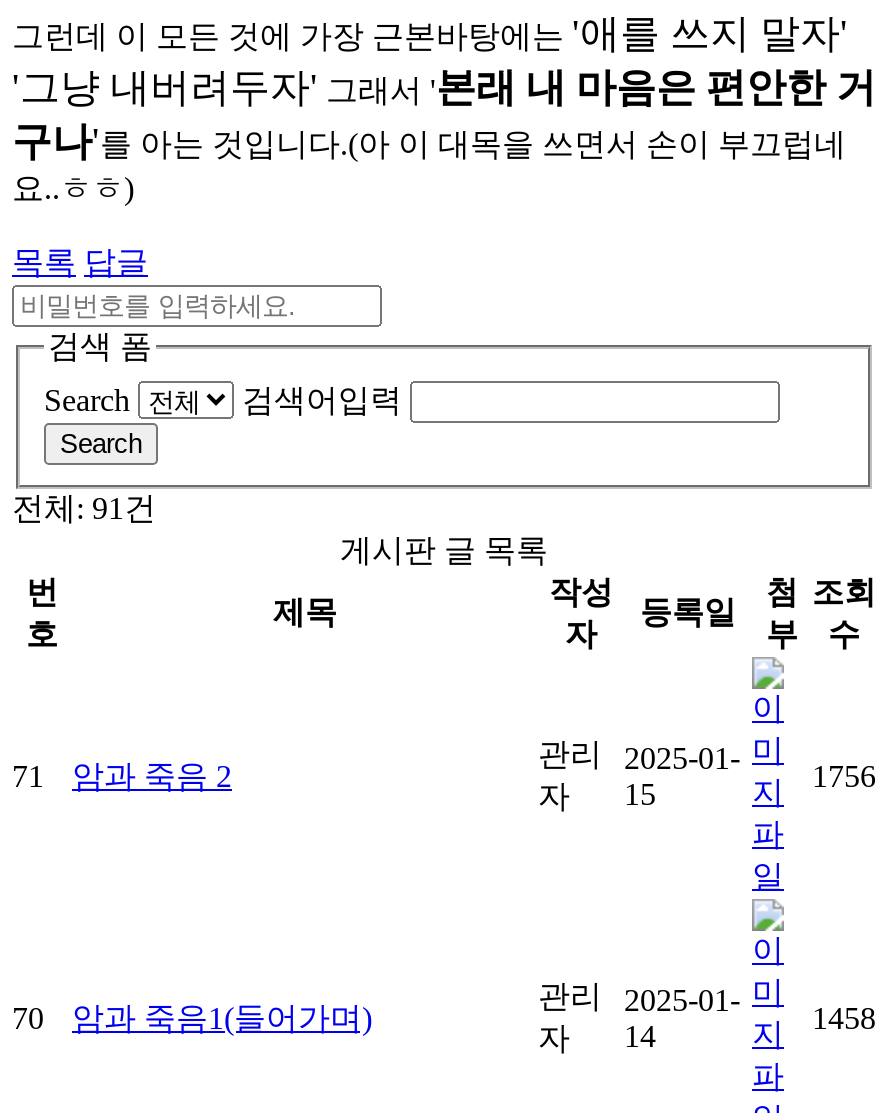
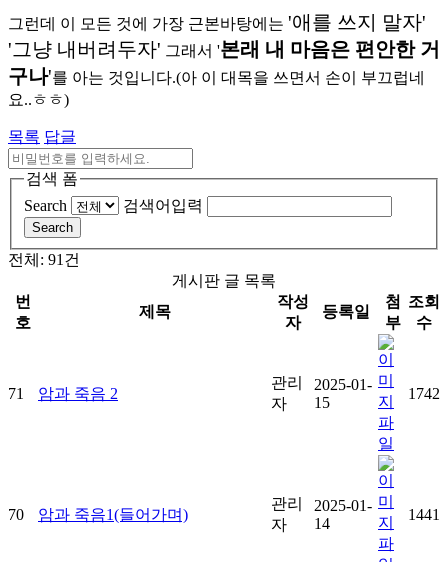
[812,758,876,792] 1756 -> [408,384,440,401] 1742
[812,1000,876,1034] 1458 -> [408,505,440,522] 1441

